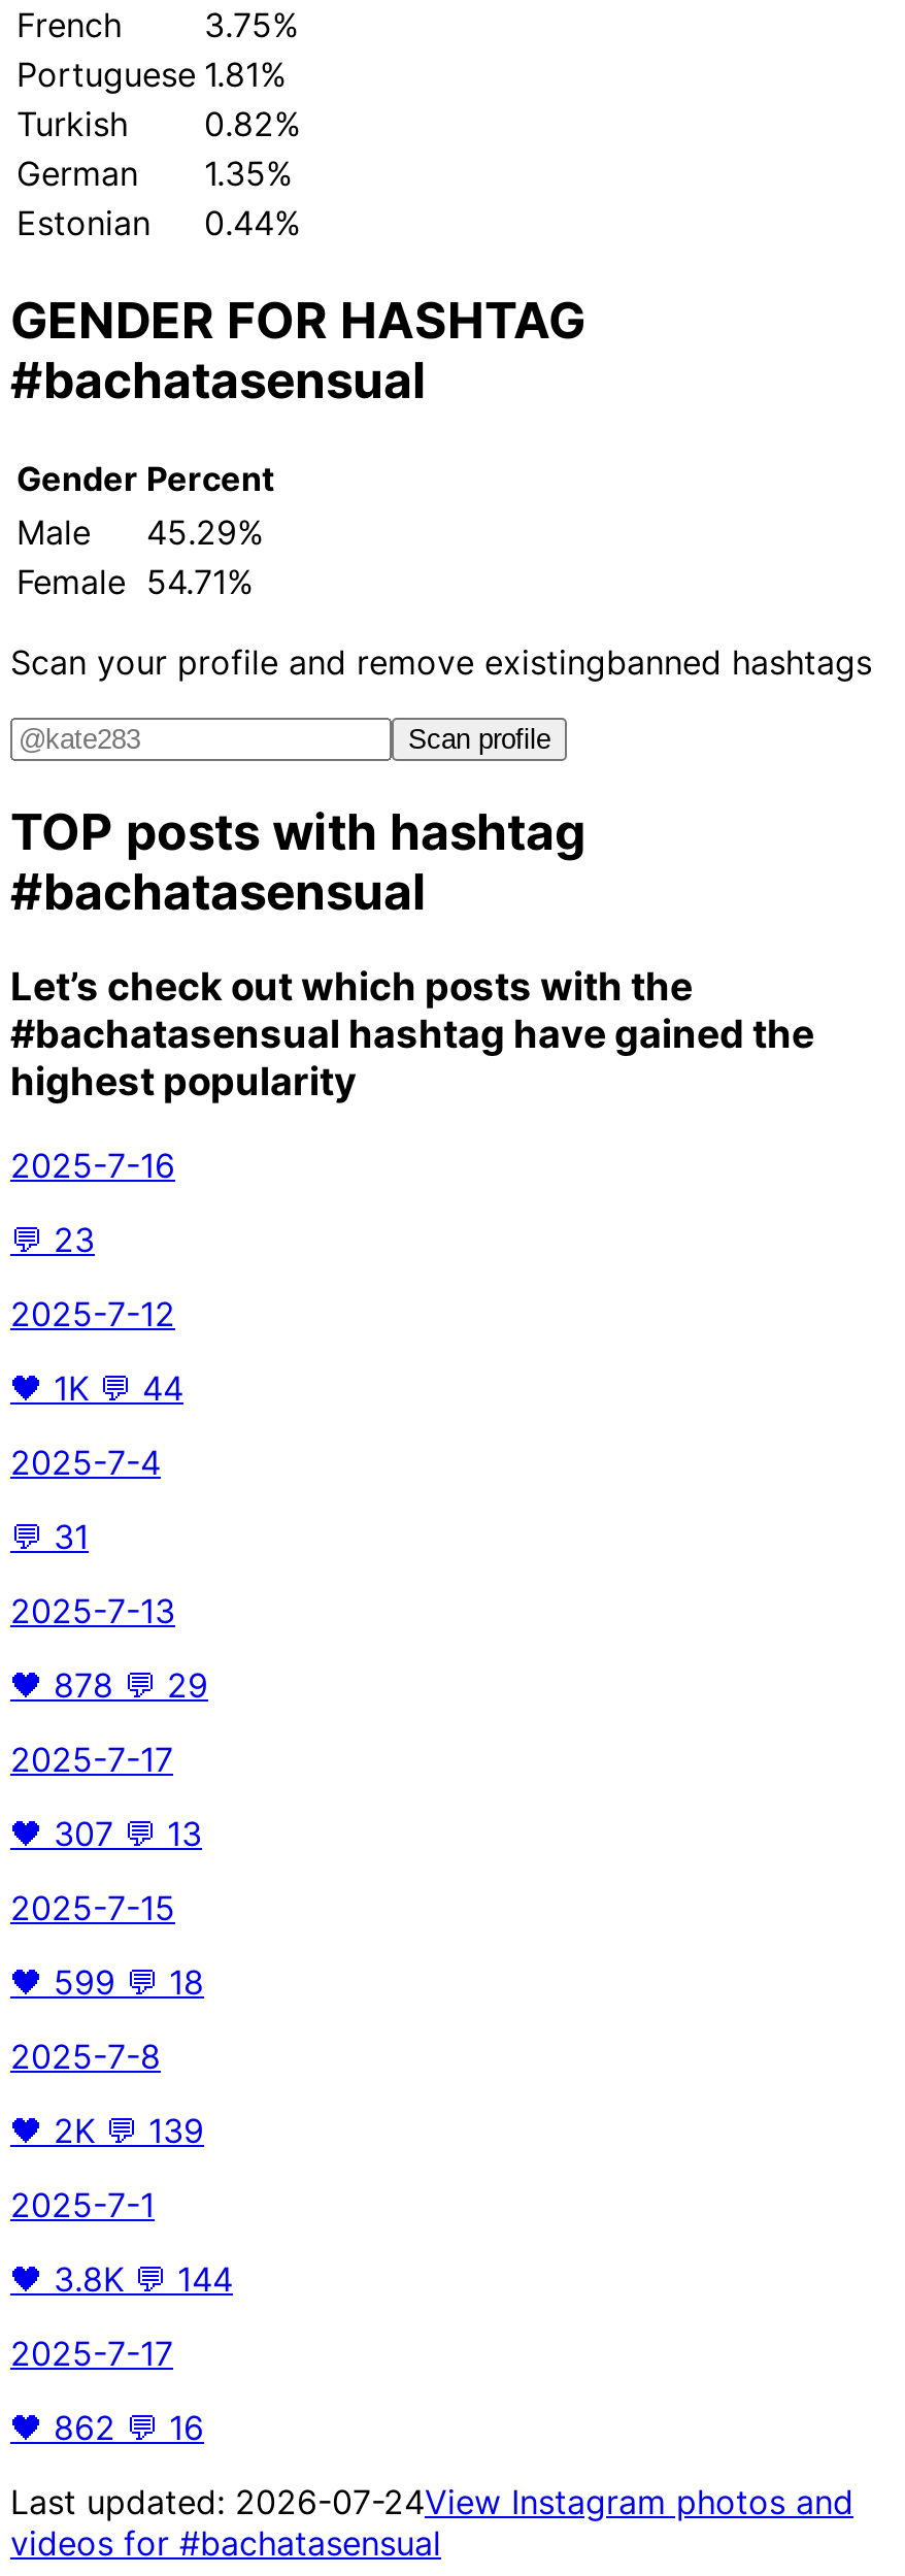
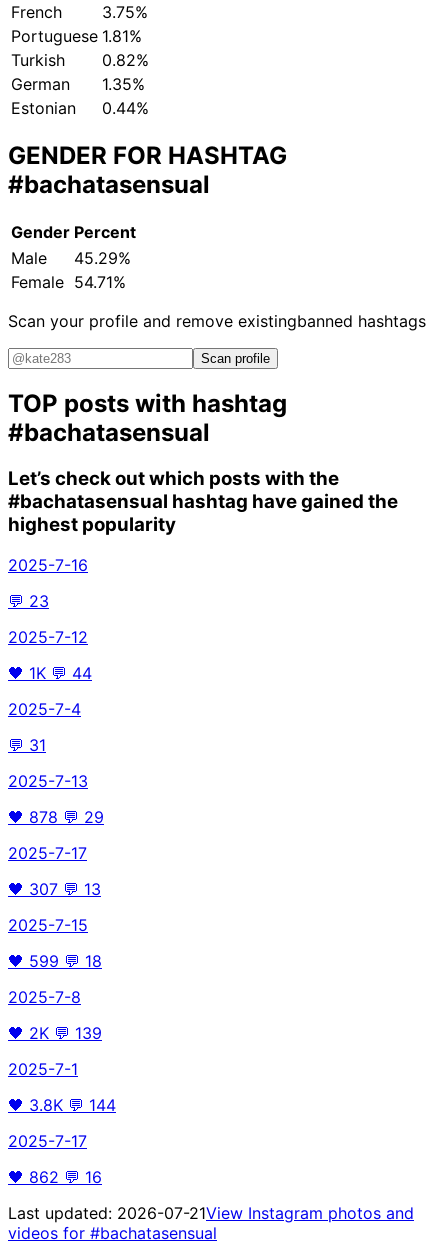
[10,2481,853,2522] Last updated: 2026-07-24View Instagram photos and -> [8,1203,414,1223] Last updated: 2026-07-21View Instagram photos and

